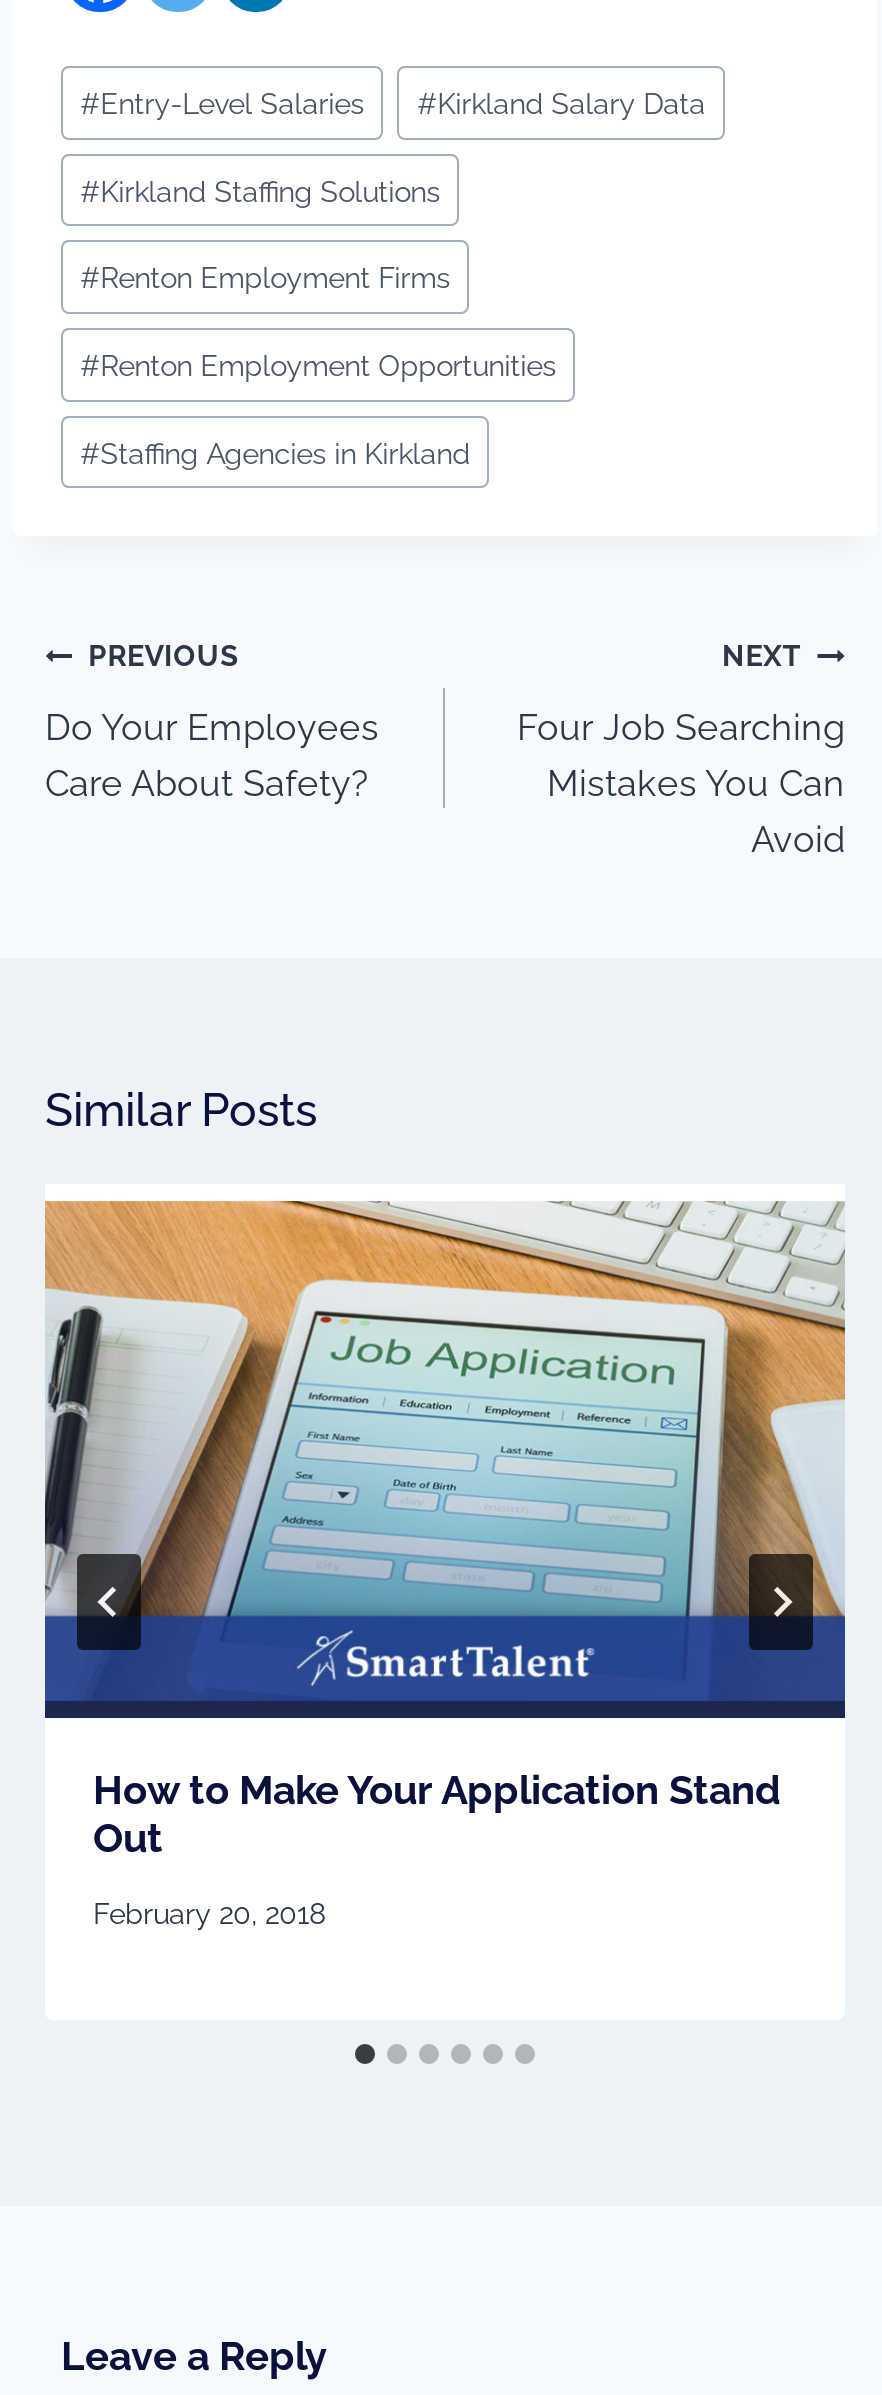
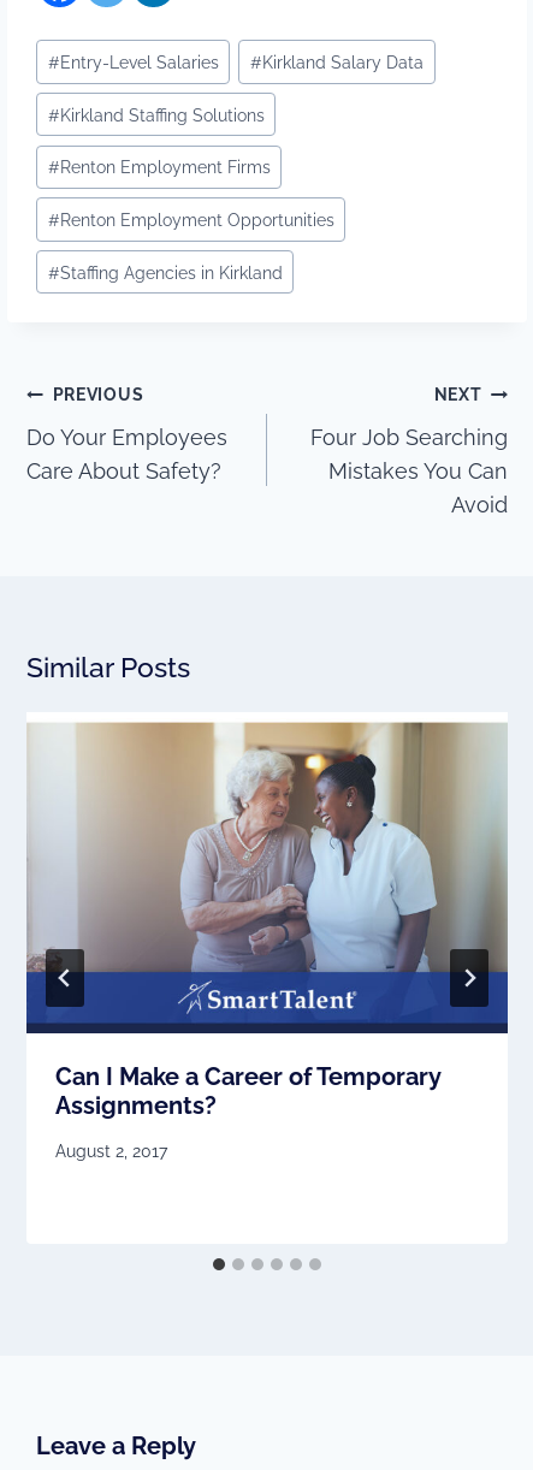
[45,1200,847,1674] [image] -> [28,722,508,1008] [image]
[93,1766,781,1862] How to Make Your Application Stand | Out -> [55,1062,440,1120] Can I Make a Career of Temporary | Assignments?
[93,1897,325,1931] February 20, 2018 -> [55,1141,167,1161] August 2, 2017

